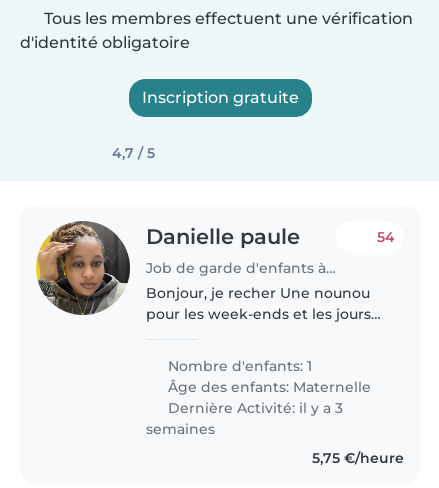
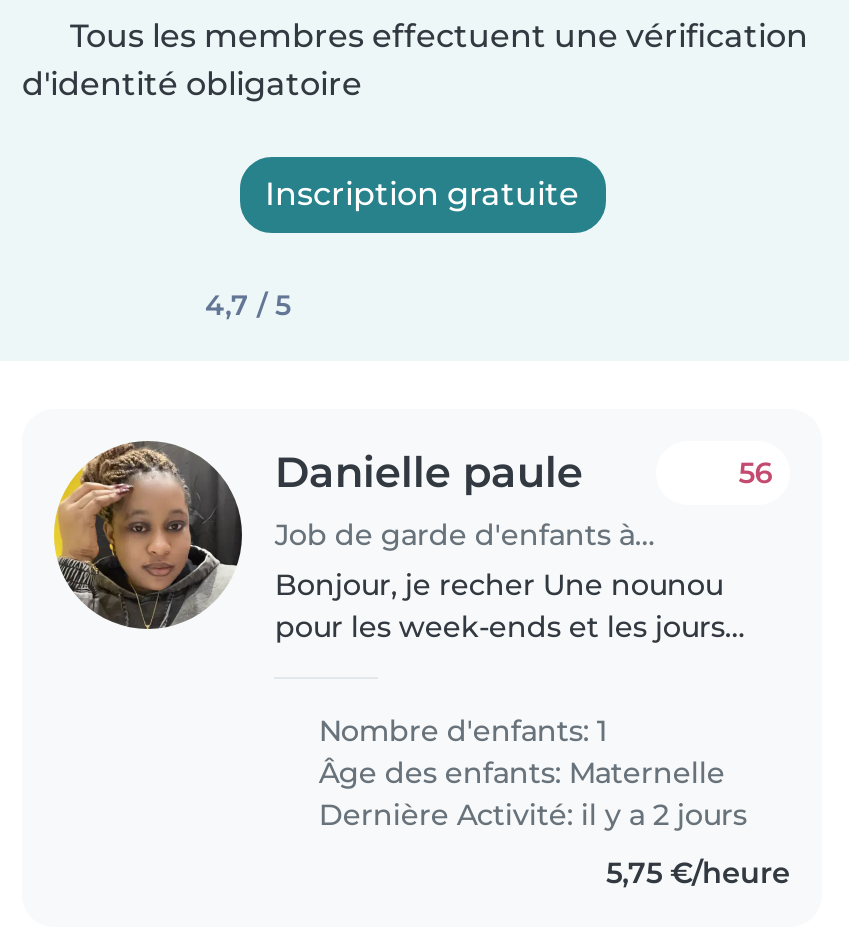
[377,228,395,246] 54 -> [738,455,772,491] 56
[146,399,343,438] Dernière Activité: il y a 3 | semaines -> [311,797,747,833] Dernière Activité: il y a 2 jours

